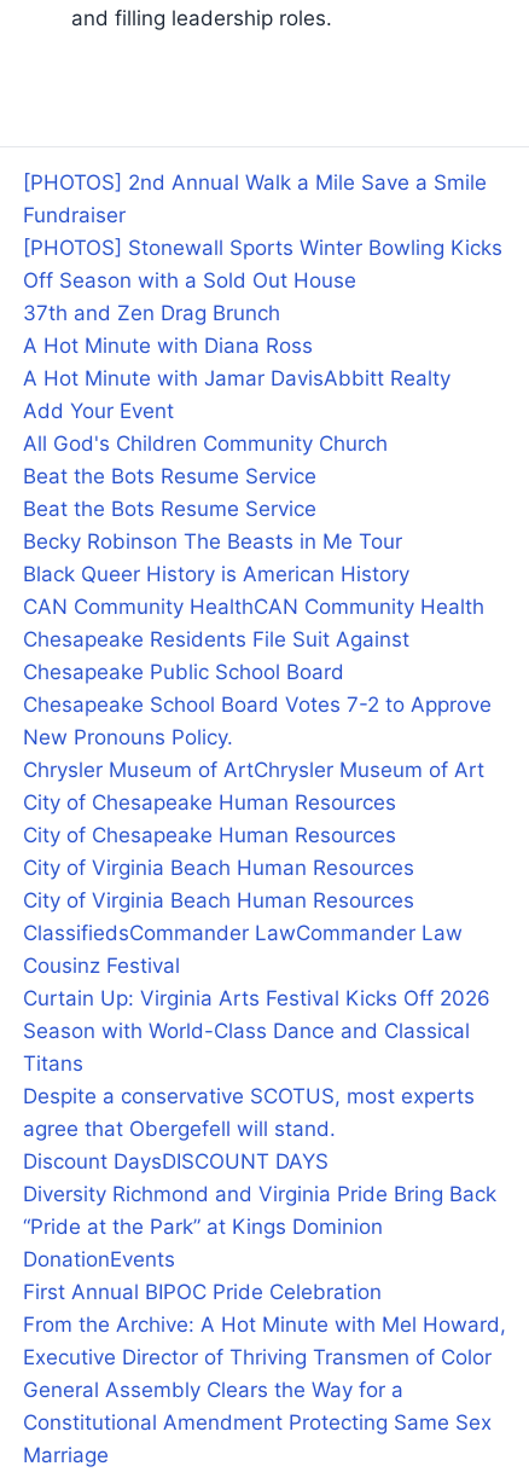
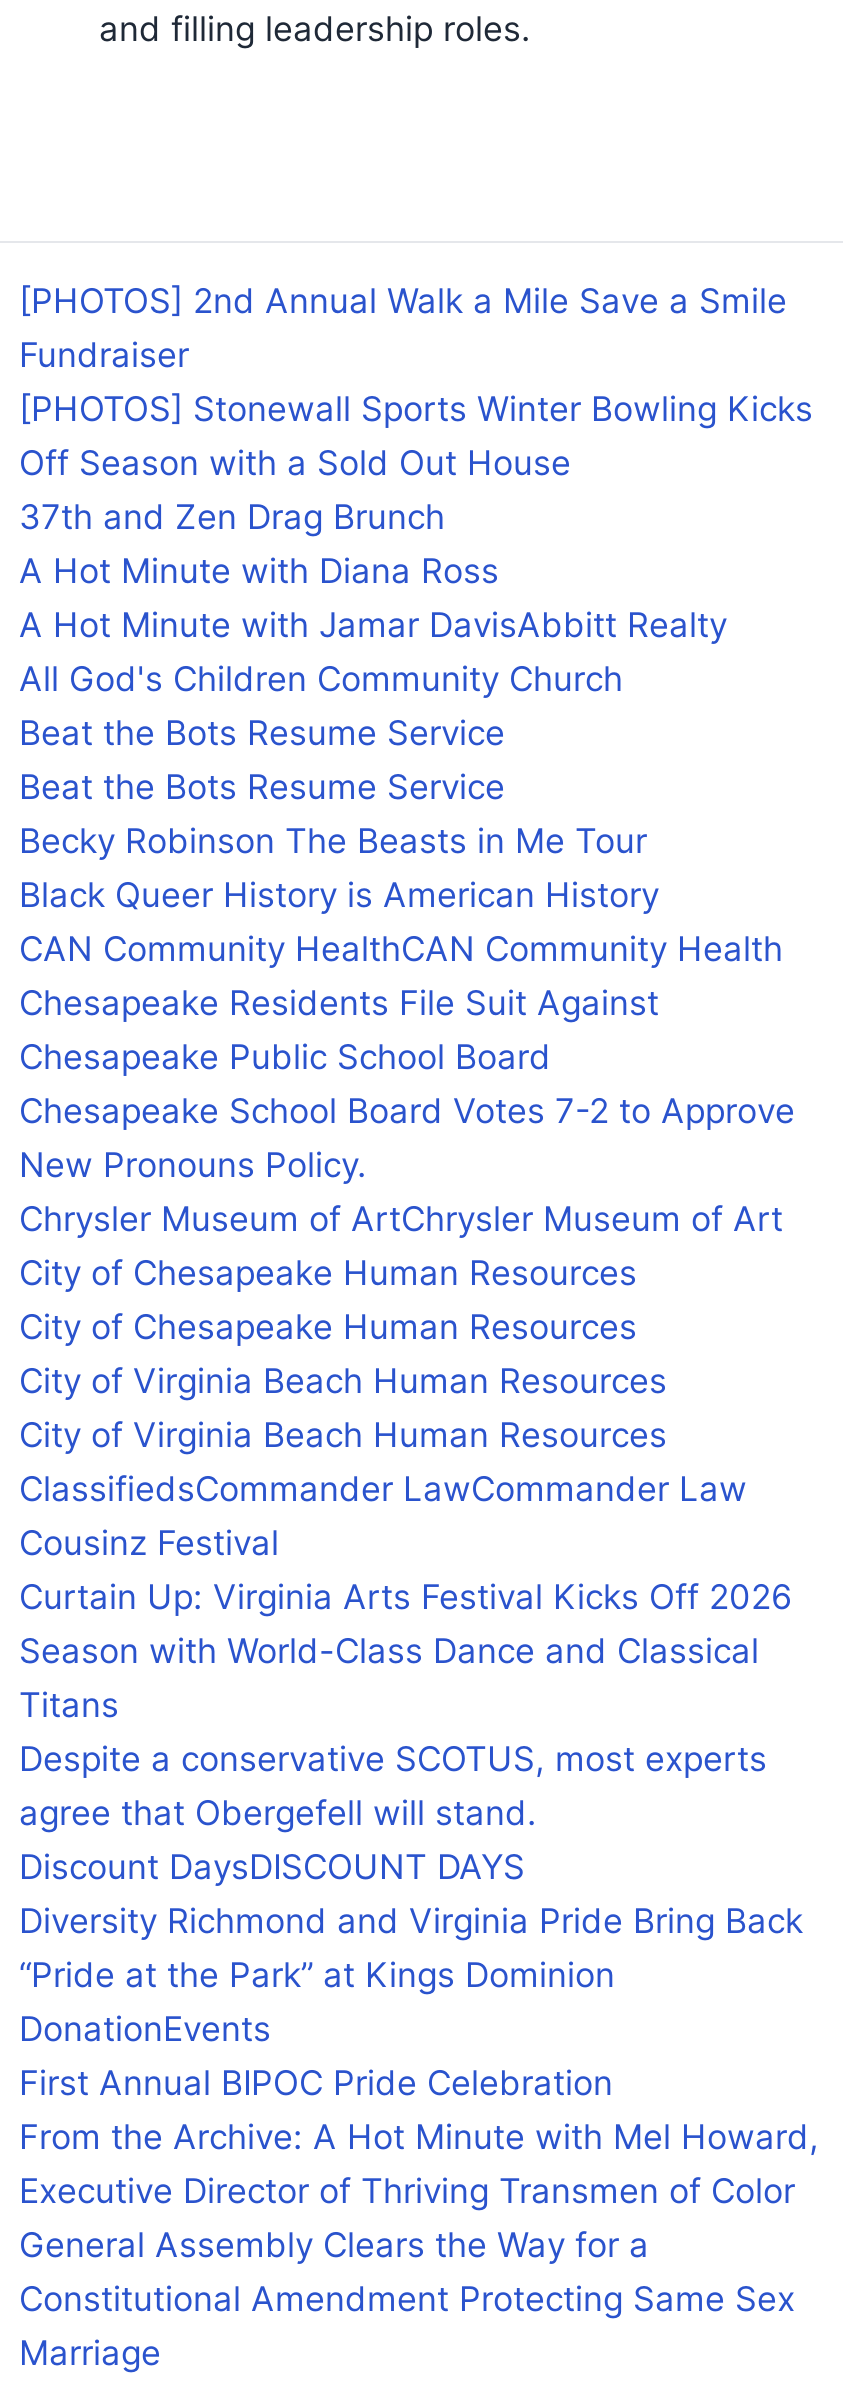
[23,399,174,423] Add Your Event -> none

